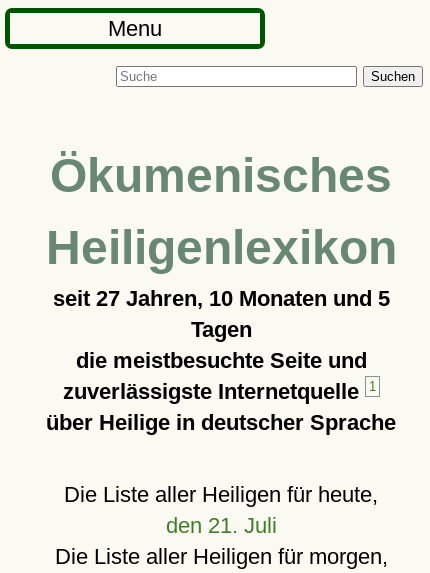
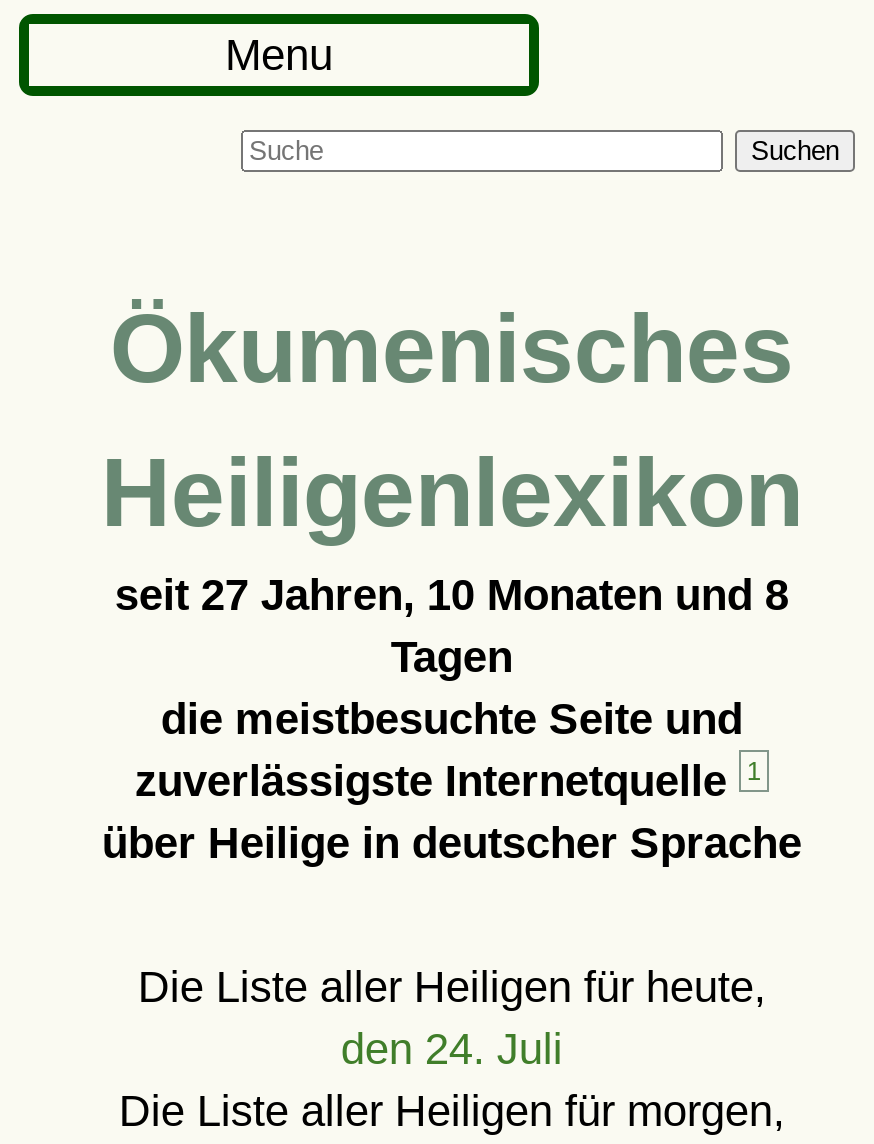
[53,286,390,311] seit 27 Jahren, 10 Monaten und 5 -> [115,570,789,620] seit 27 Jahren, 10 Monaten und 8
[166,513,277,538] den 21. Juli -> [341,1024,563,1074] den 24. Juli

